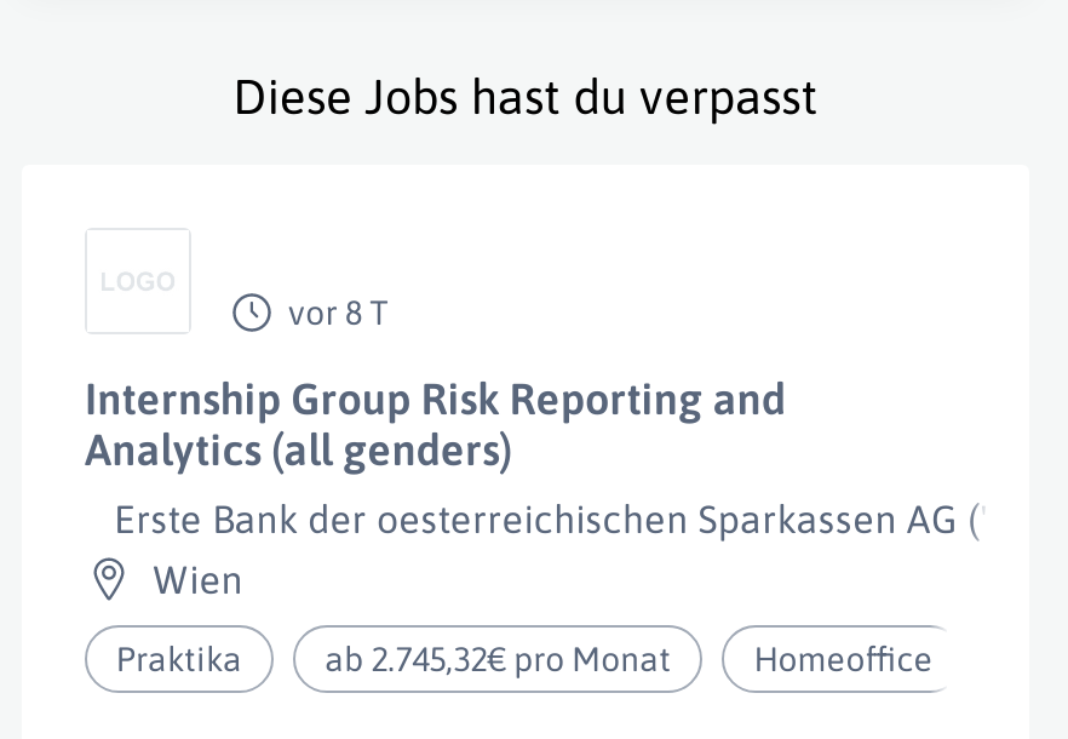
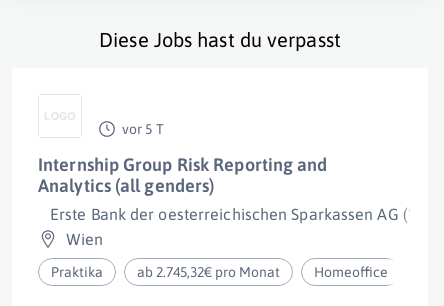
[288,293,389,332] vor 8 T -> [122,121,164,137] vor 5 T

